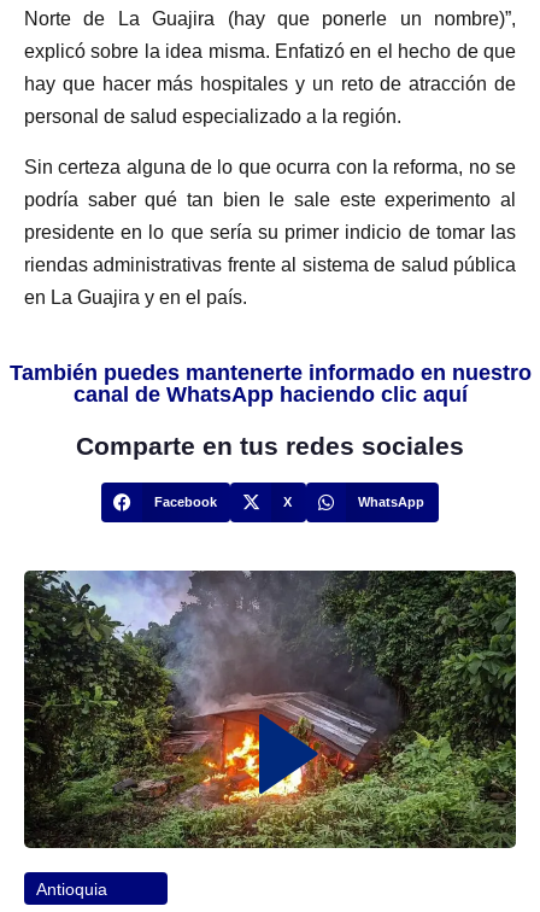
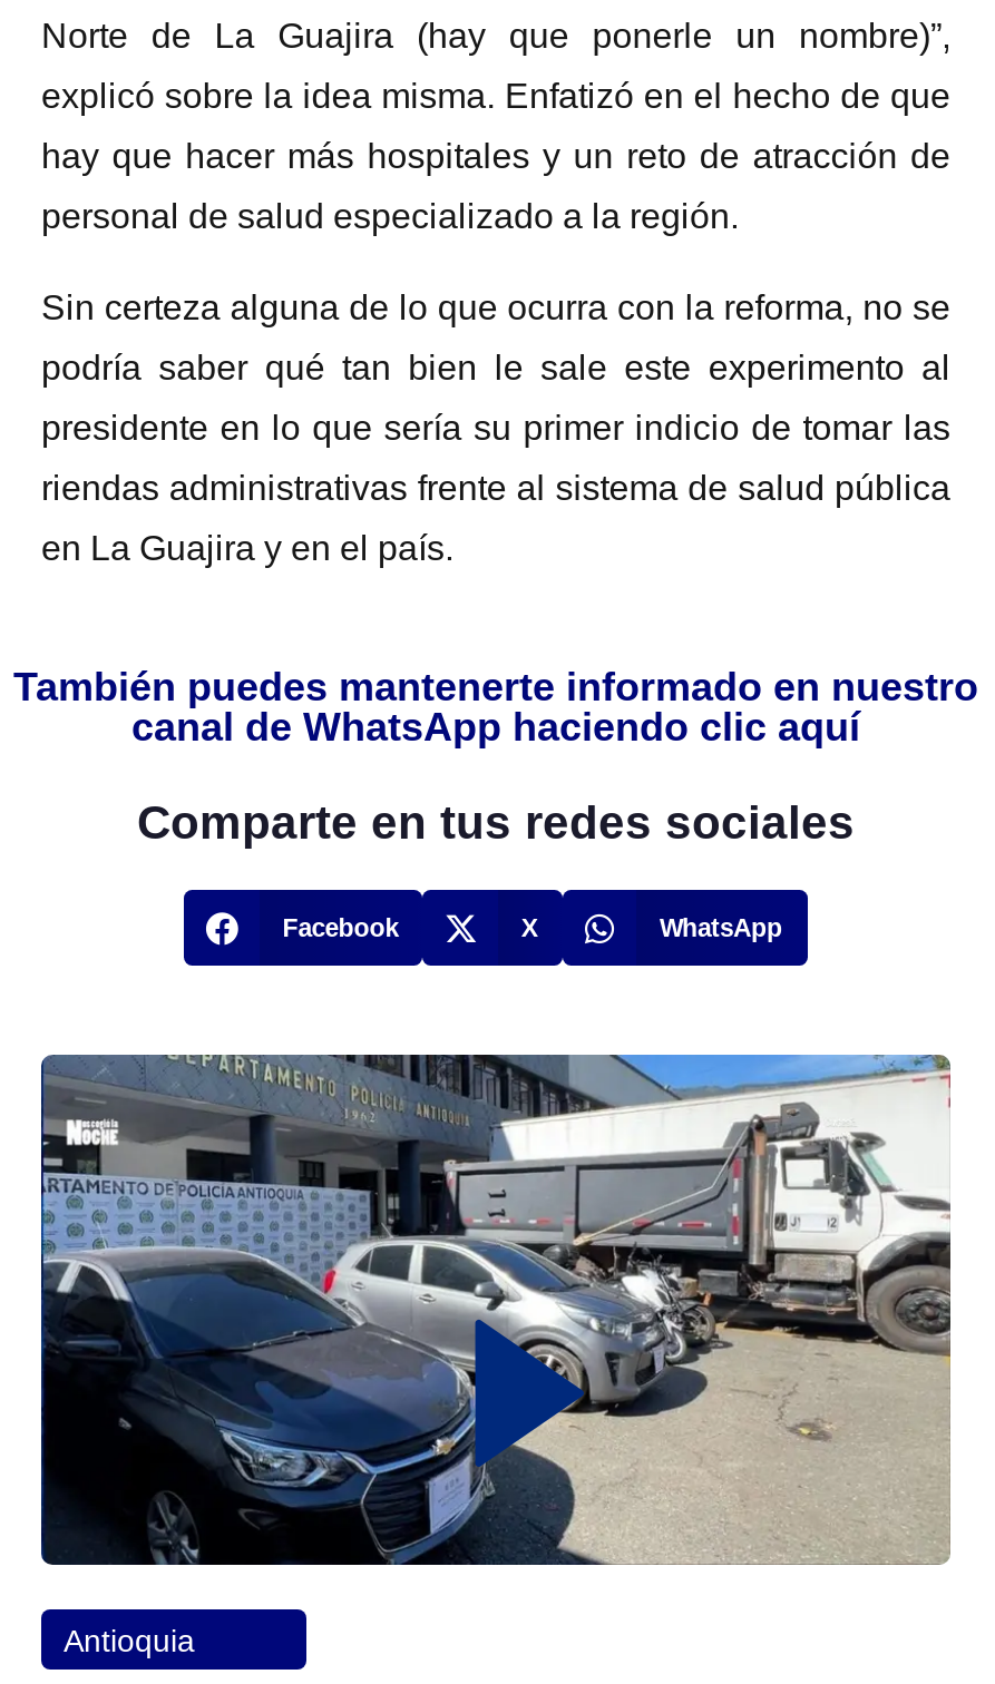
[23,569,517,849] [image] -> [39,1054,953,1568] [image]

